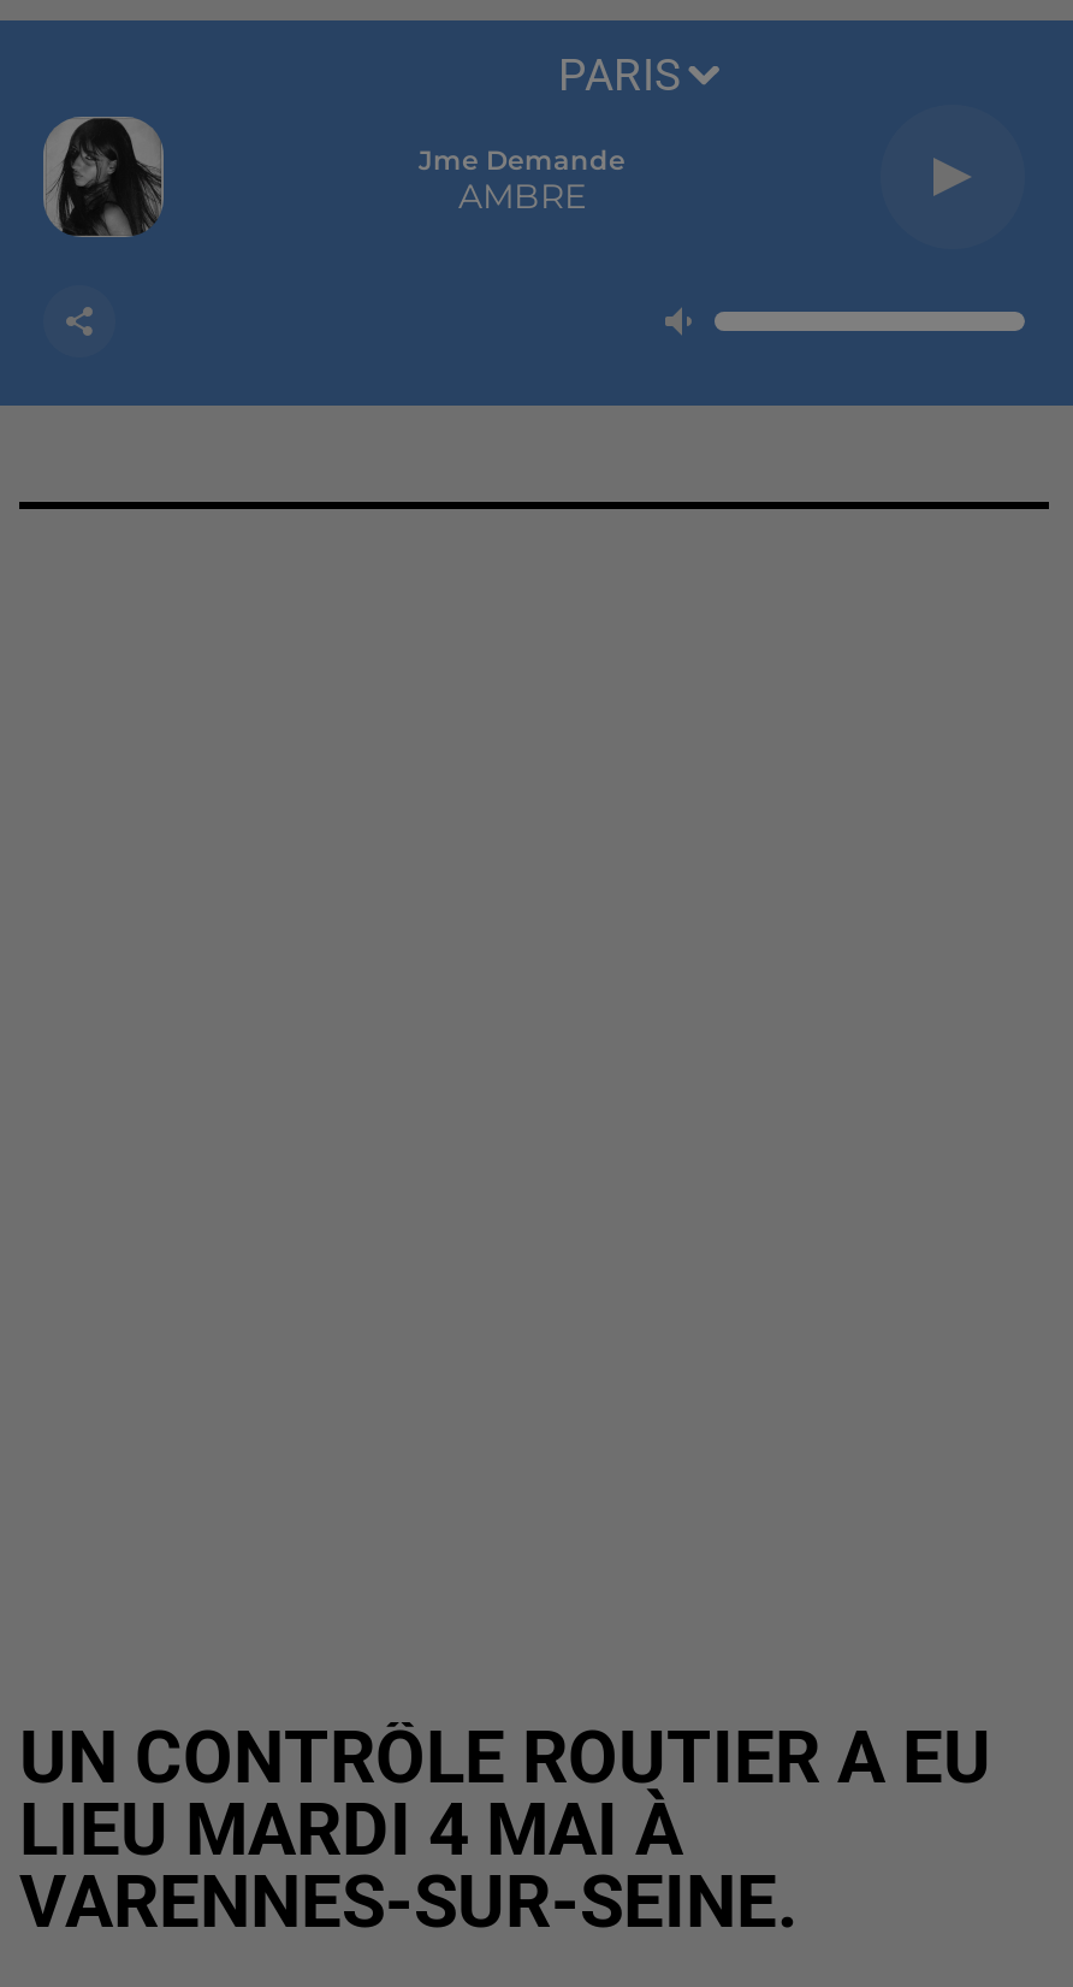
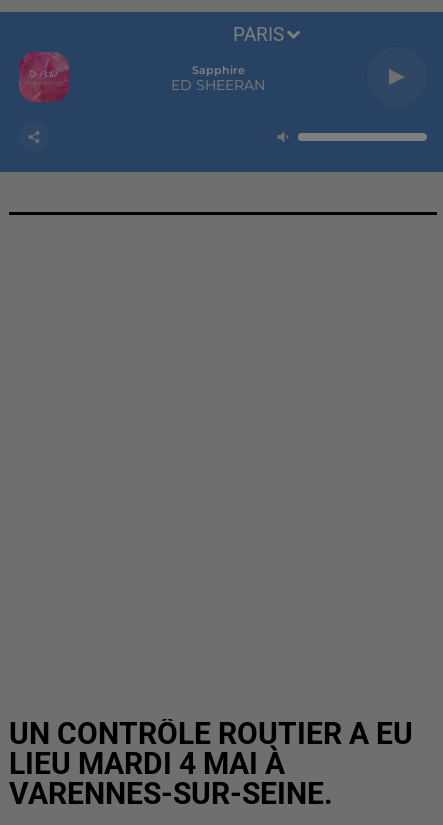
[41,114,166,239] [image] -> [18,51,70,103] [image]
[419,143,626,218] Jme Demande | AMBRE -> [171,63,265,94] Sapphire | ED SHEERAN

